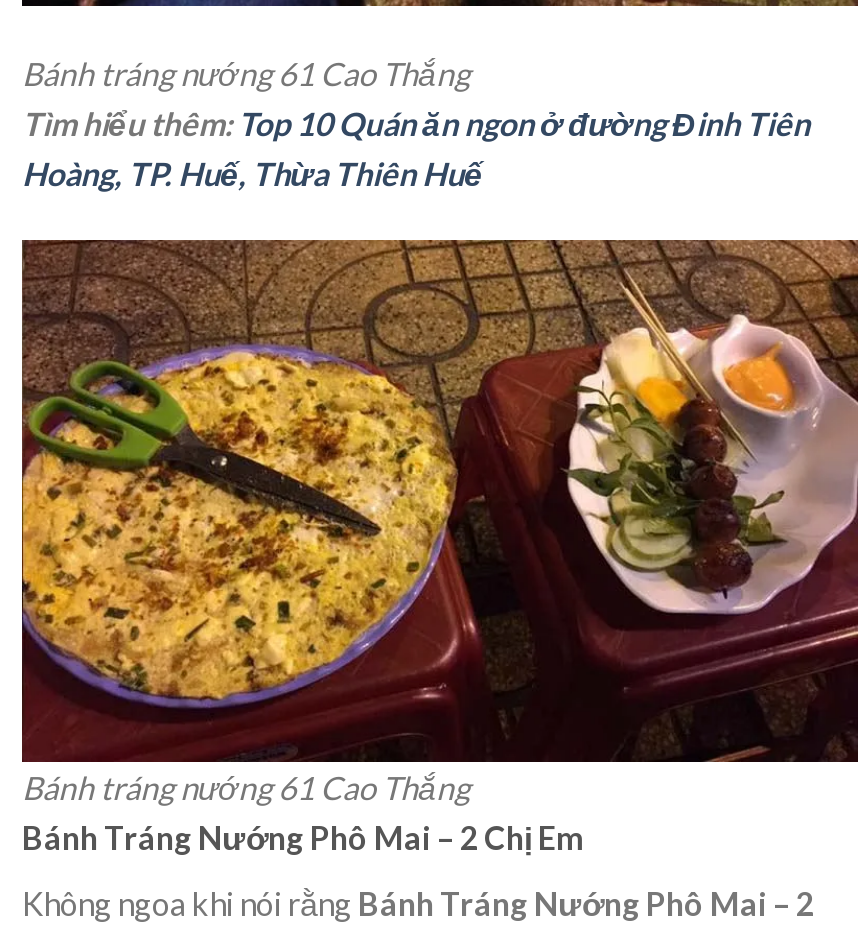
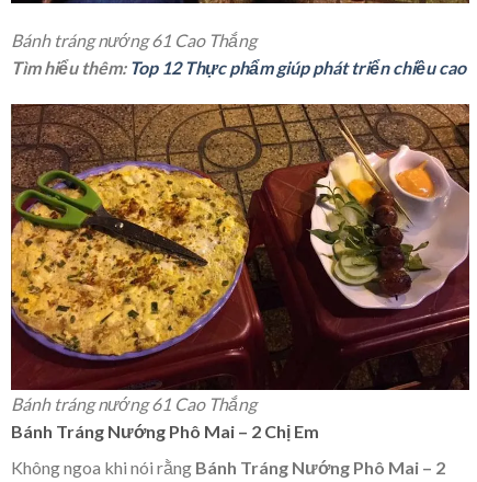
[22,104,810,192] Tìm hiểu thêm: Top 10 Quán ăn ngon ở đường Đinh Tiên | Hoàng, TP. Huế, Thừa Thiên Huế -> [11,57,466,78] Tìm hiểu thêm: Top 12 Thực phẩm giúp phát triển chiều cao

